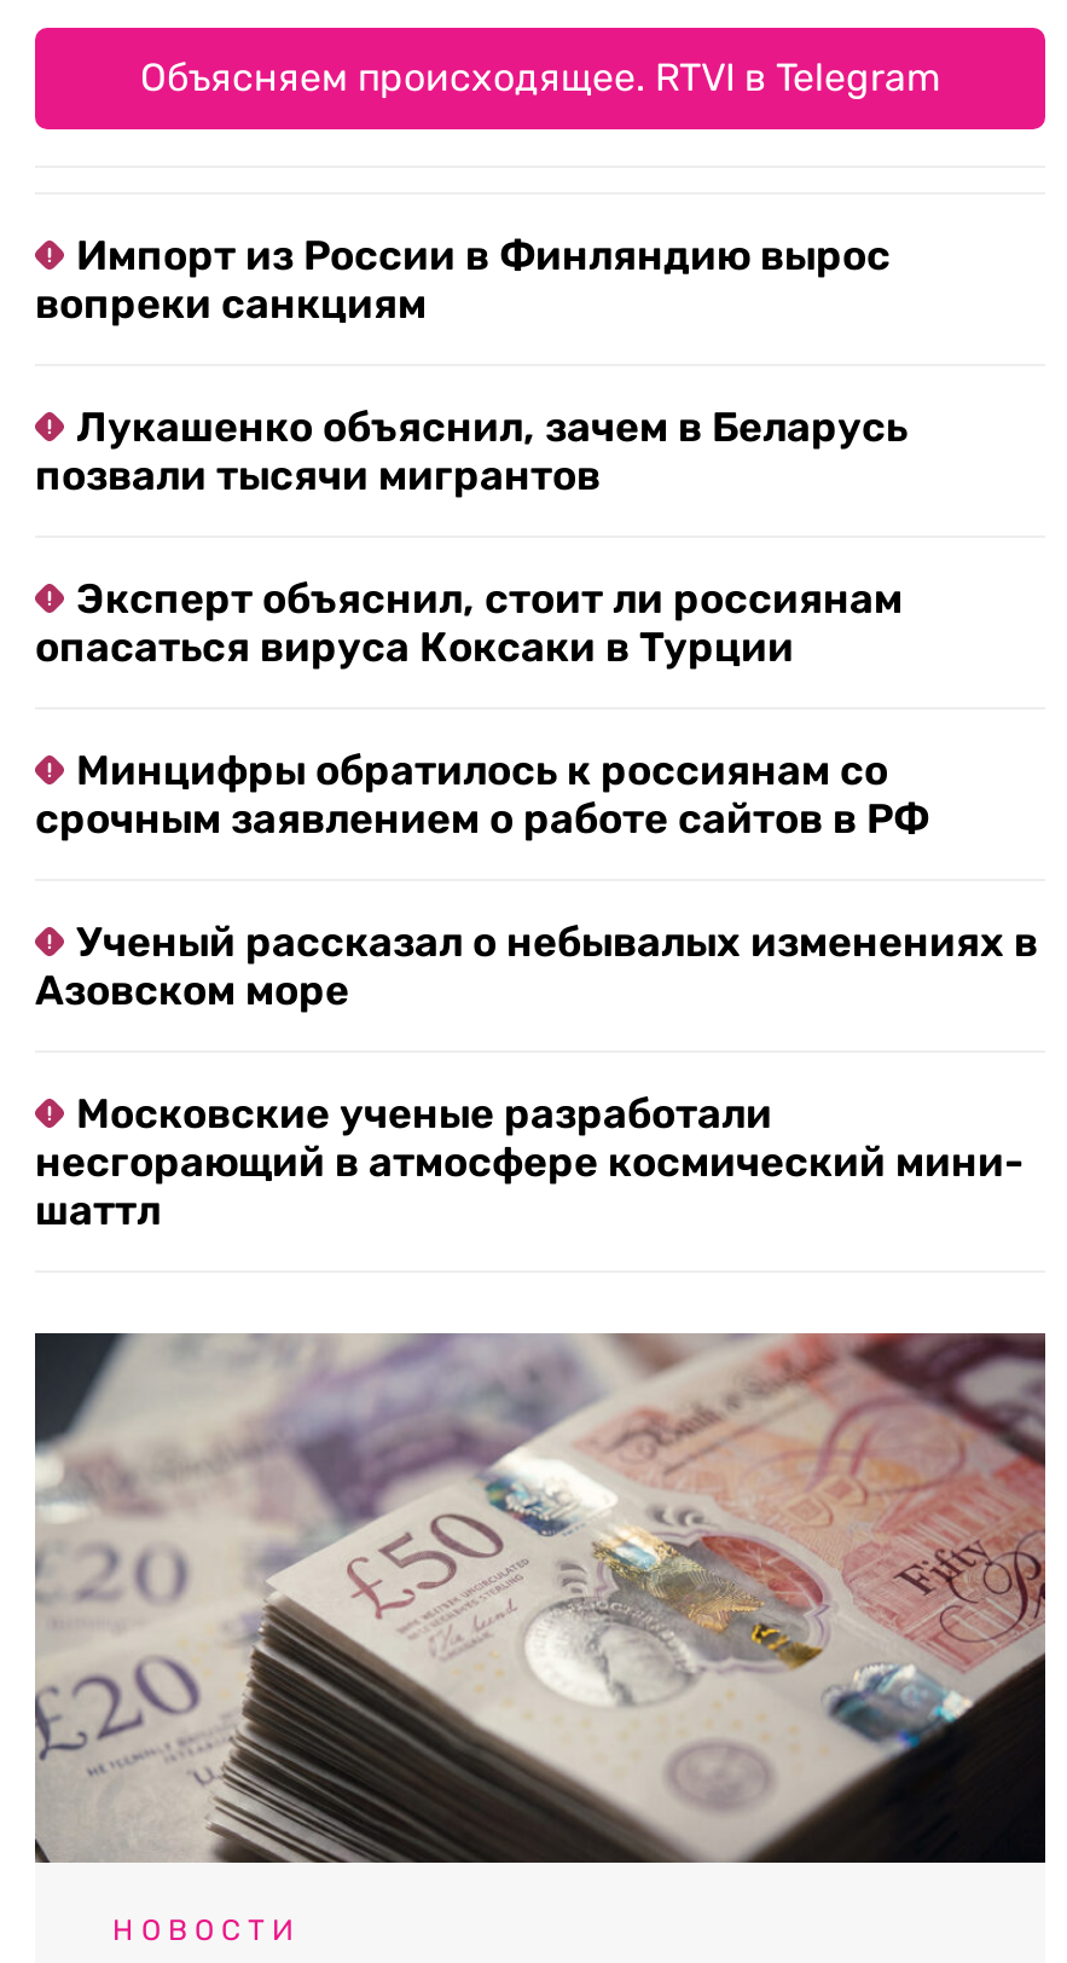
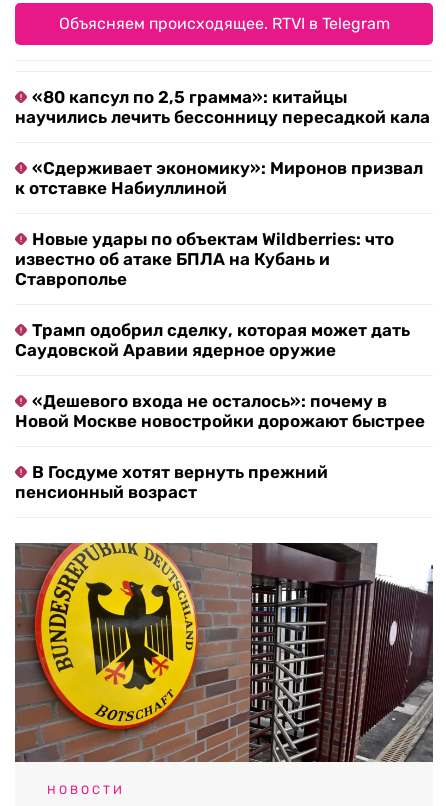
[35,231,891,328] Импорт из России в Финляндию вырос | вопреки санкциям -> [15,87,430,127] «80 капсул по 2,5 грамма»: китайцы | научились лечить бессонницу пересадкой кала
[35,403,907,499] Лукашенко объяснил, зачем в Беларусь | позвали тысячи мигрантов -> [15,158,423,198] «Сдерживает экономику»: Миронов призвал | к отставке Набиуллиной
[35,574,903,671] Эксперт объяснил, стоит ли россиянам | опасаться вируса Коксаки в Турции -> [15,229,394,289] Новые удары по объектам Wildberries: что | известно об атаке БПЛА на Кубань и | Ставрополье
[35,746,929,843] Минцифры обратилось к россиянам со | срочным заявлением о работе сайтов в РФ -> [15,320,410,360] Трамп одобрил сделку, которая может дать | Саудовской Аравии ядерное оружие
[35,918,1038,1014] Ученый рассказал о небывалых изменениях в | Азовском море -> [15,391,425,431] «Дешевого входа не осталось»: почему в | Новой Москве новостройки дорожают быстрее
[35,1089,1023,1234] Московские ученые разработали | несгорающий в атмосфере космический мини- | шаттл -> [15,462,328,502] В Госдуме хотят вернуть прежний | пенсионный возраст
[35,1331,1048,1865] [image] -> [14,542,434,763] [image]

